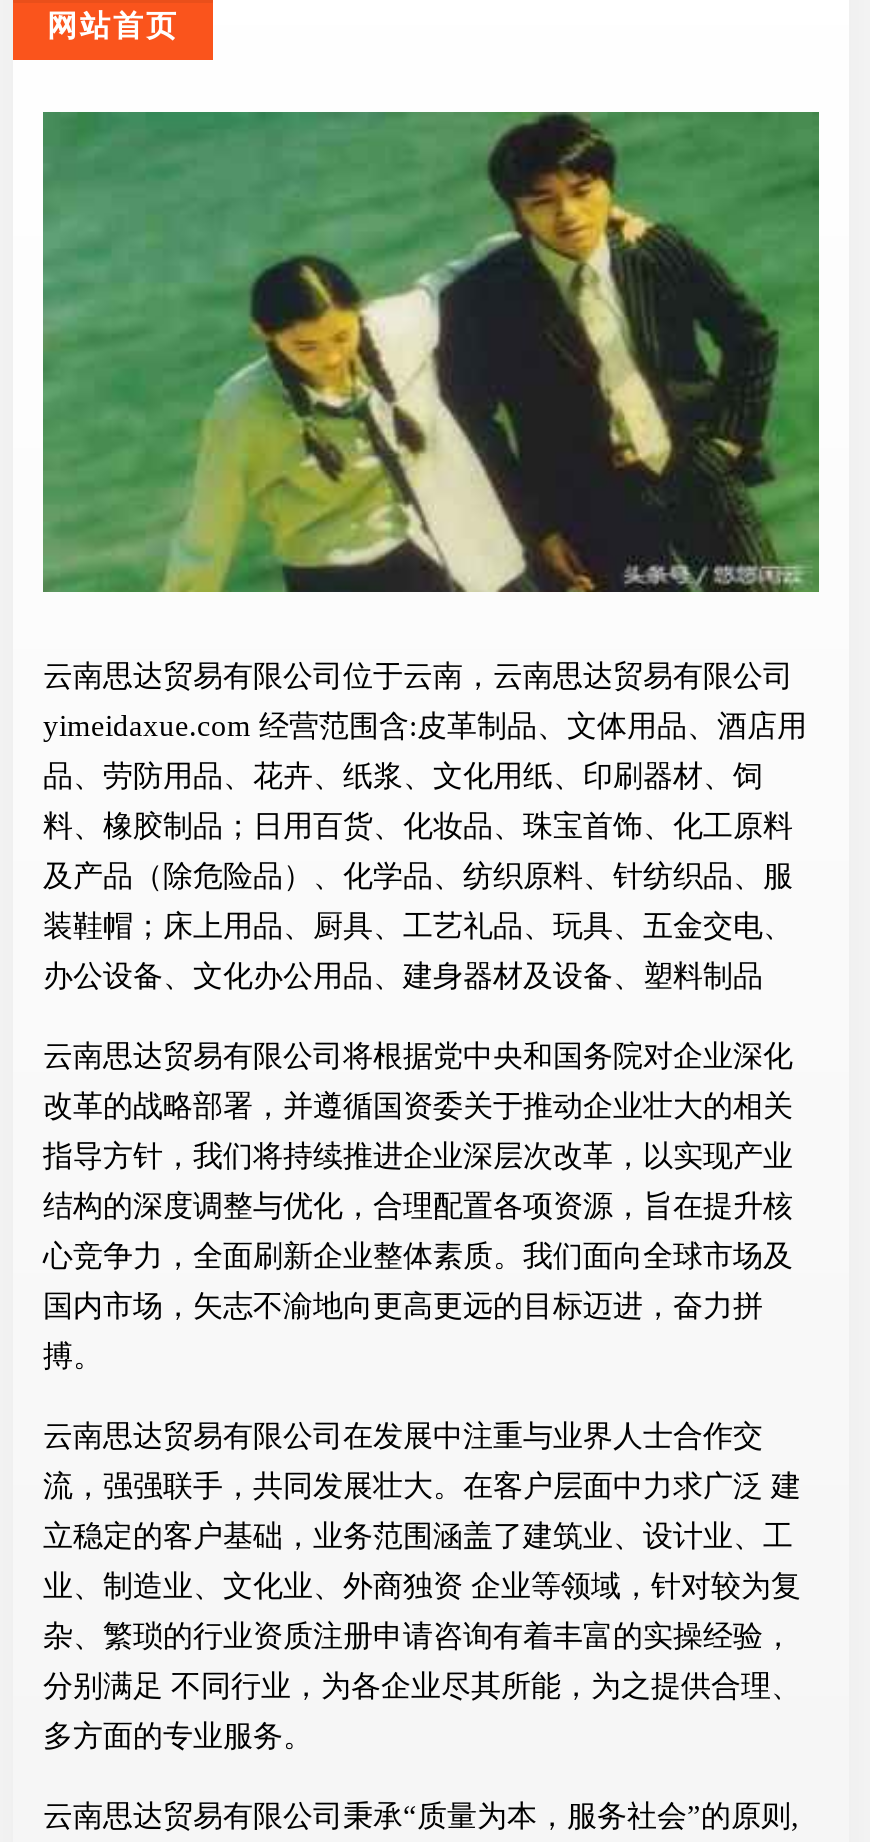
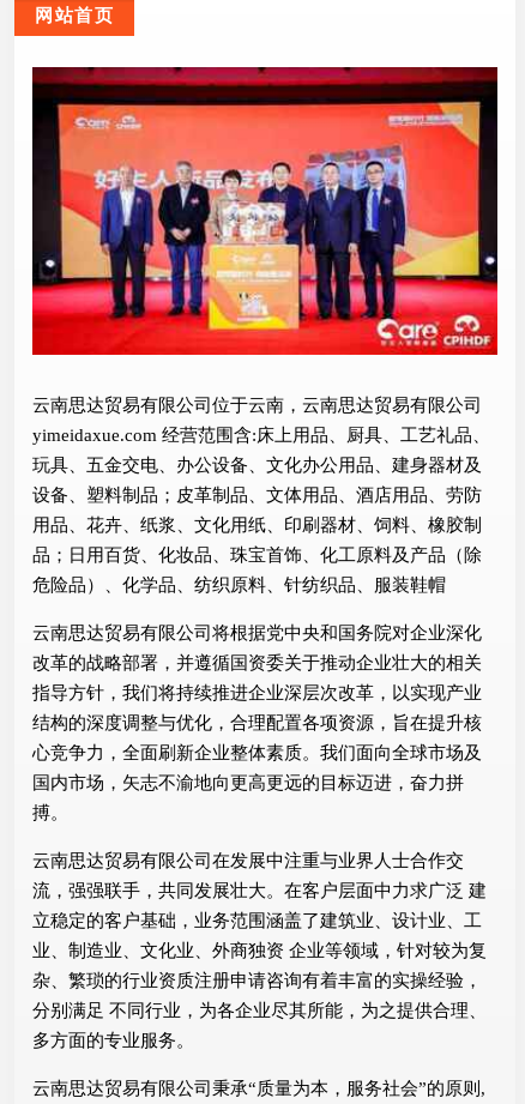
[41,110,821,594] [image] -> [31,66,499,356] [image]
[43,711,807,743] yimeidaxue.com 经营范围含:皮革制品、文体用品、酒店用 -> [32,426,490,445] yimeidaxue.com 经营范围含:床上用品、厨具、工艺礼品、
[43,761,763,793] 品、劳防用品、花卉、纸浆、文化用纸、印刷器材、饲 -> [32,456,482,475] 玩具、五金交电、办公设备、文化办公用品、建身器材及
[43,811,793,843] 料、橡胶制品；日用百货、化妆品、珠宝首饰、化工原料 -> [32,486,482,505] 设备、塑料制品；皮革制品、文体用品、酒店用品、劳防
[43,861,793,893] 及产品（除危险品）、化学品、纺织原料、针纺织品、服 -> [32,516,482,535] 用品、花卉、纸浆、文化用纸、印刷器材、饲料、橡胶制
[43,911,793,943] 装鞋帽；床上用品、厨具、工艺礼品、玩具、五金交电、 -> [32,546,482,565] 品；日用百货、化妆品、珠宝首饰、化工原料及产品（除
[43,961,763,993] 办公设备、文化办公用品、建身器材及设备、塑料制品 -> [32,576,446,595] 危险品）、化学品、纺织原料、针纺织品、服装鞋帽

